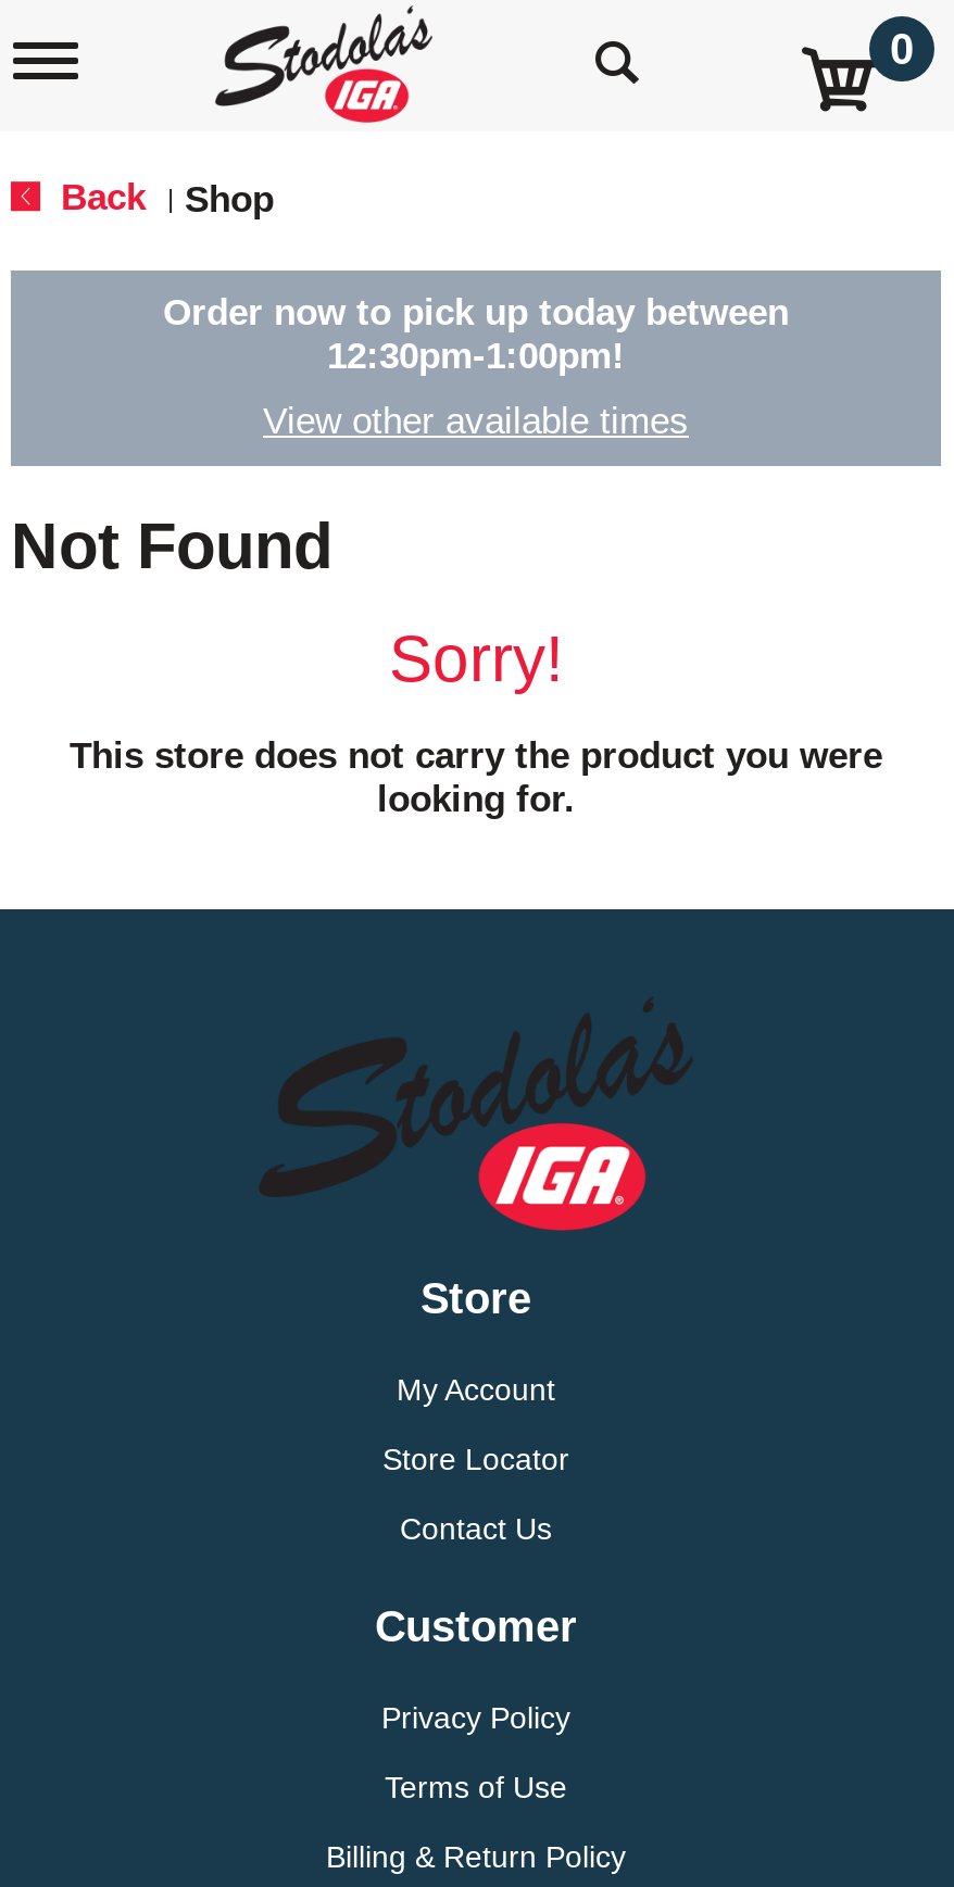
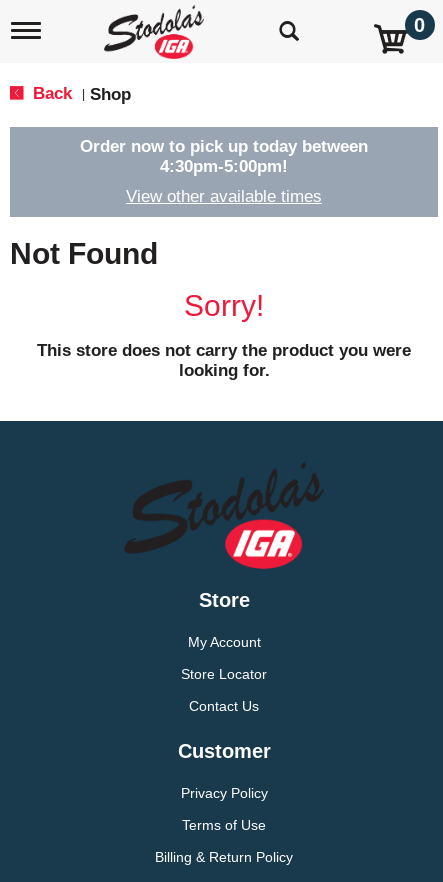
[327,336,625,377] 12:30pm-1:00pm! -> [160,157,288,176] 4:30pm-5:00pm!

